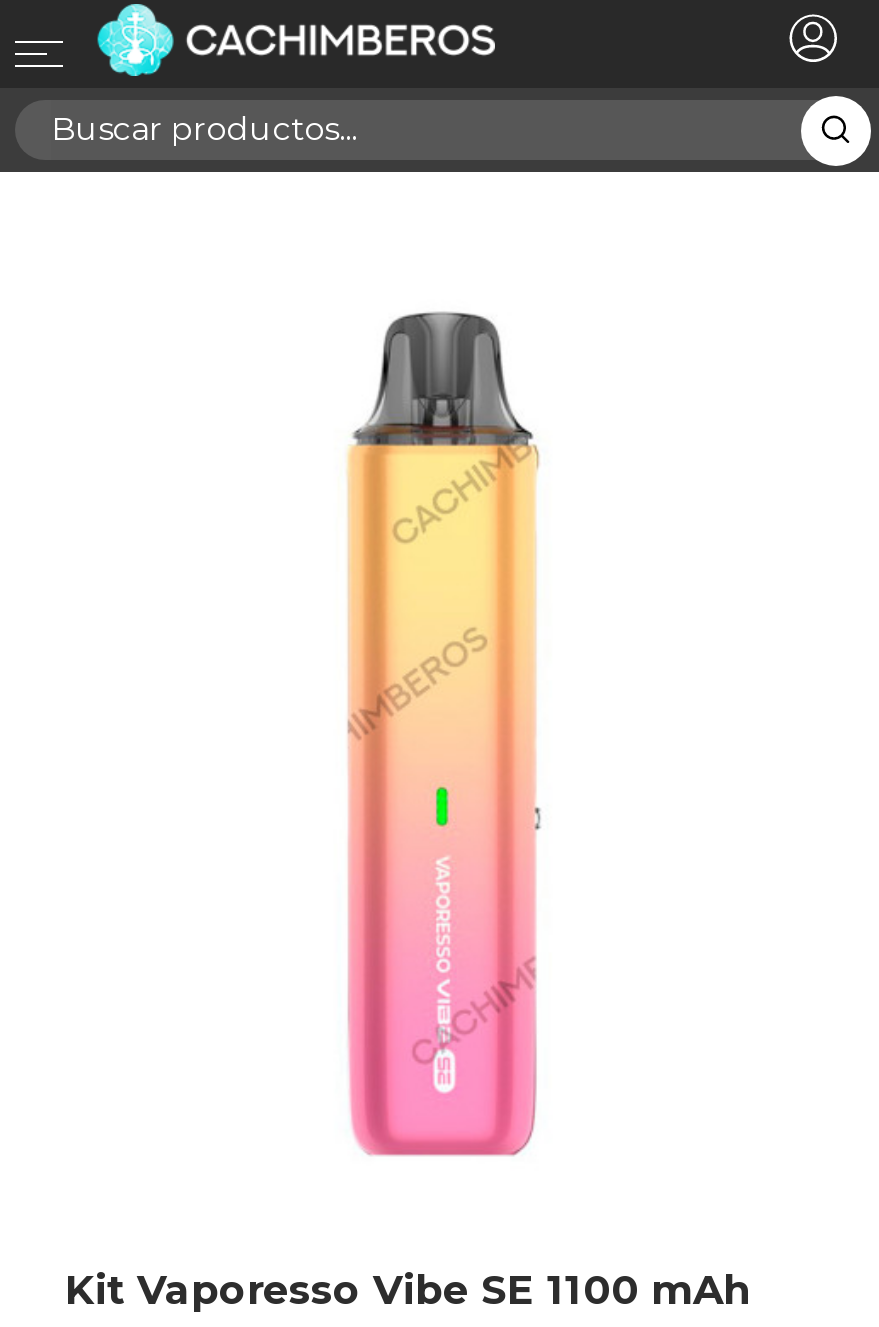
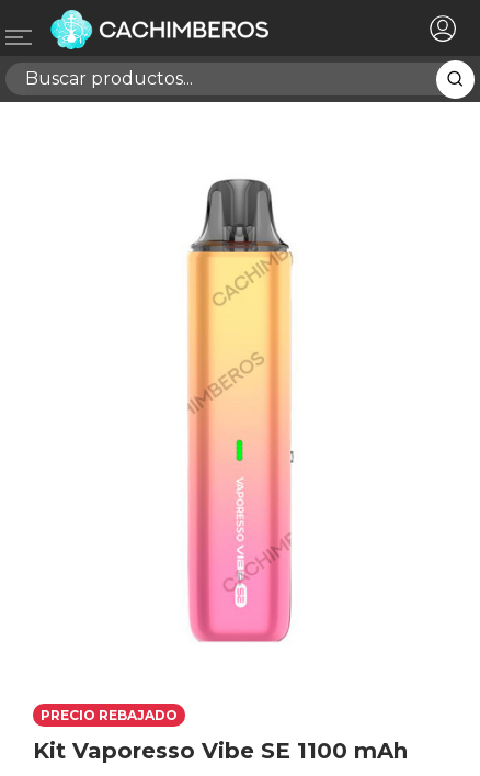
none -> [41,706,178,723] PRECIO REBAJADO

